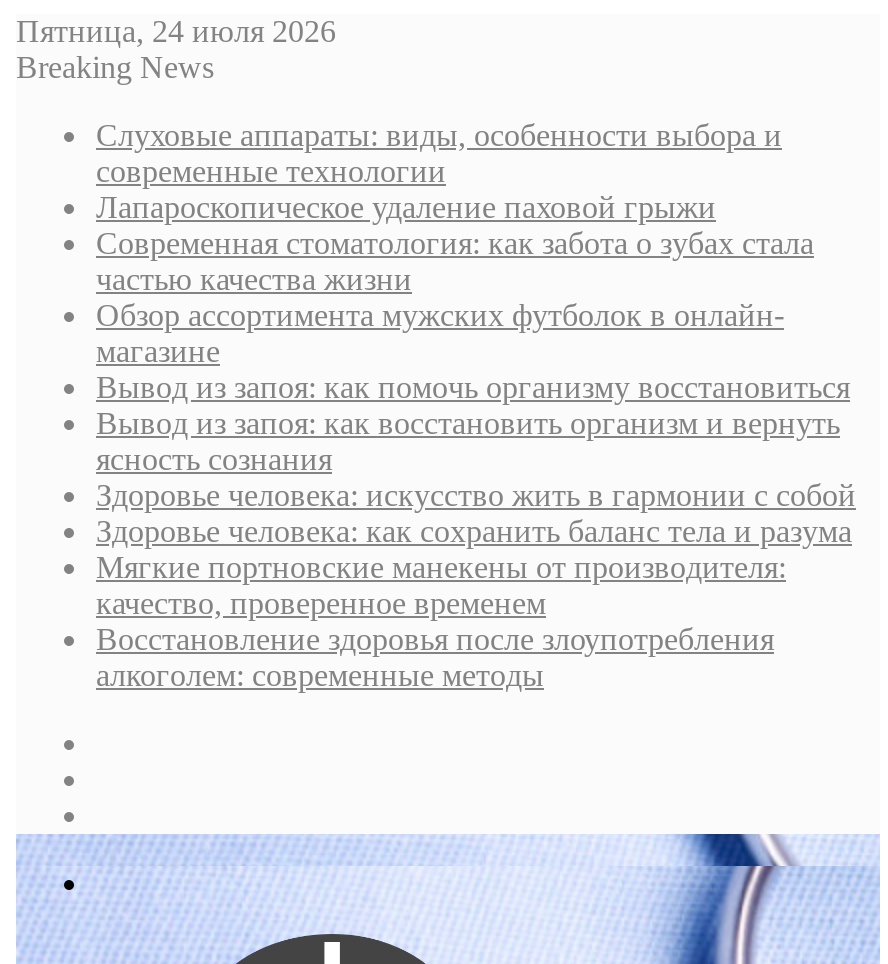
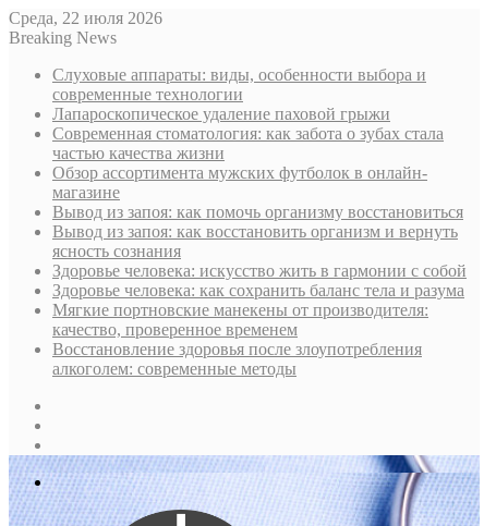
[16,14,336,48] Пятница, 24 июля 2026 -> [9,9,162,27] Среда, 22 июля 2026

